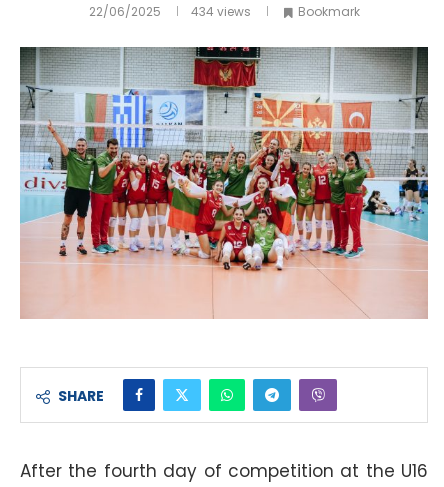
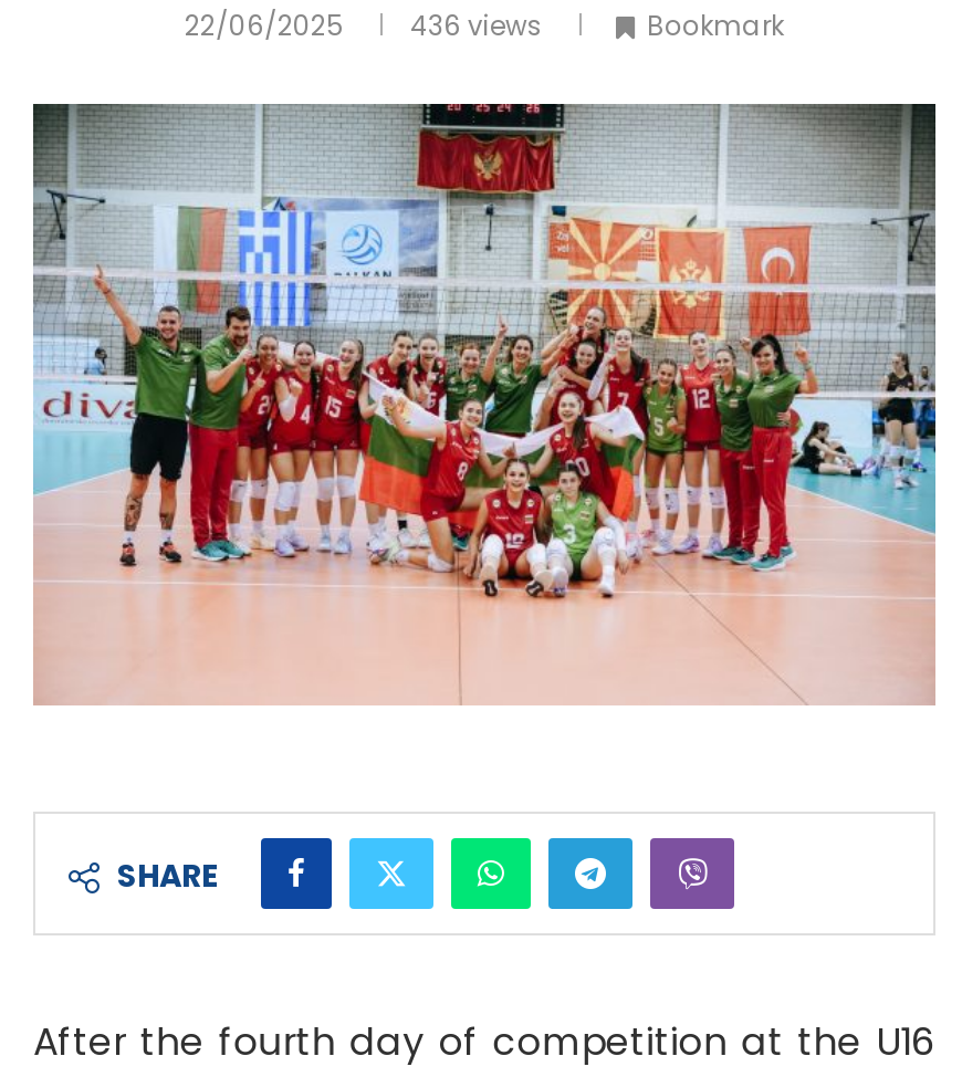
[88,3,250,20] 22/06/2025 434 views -> [185,7,543,44] 22/06/2025 436 views

